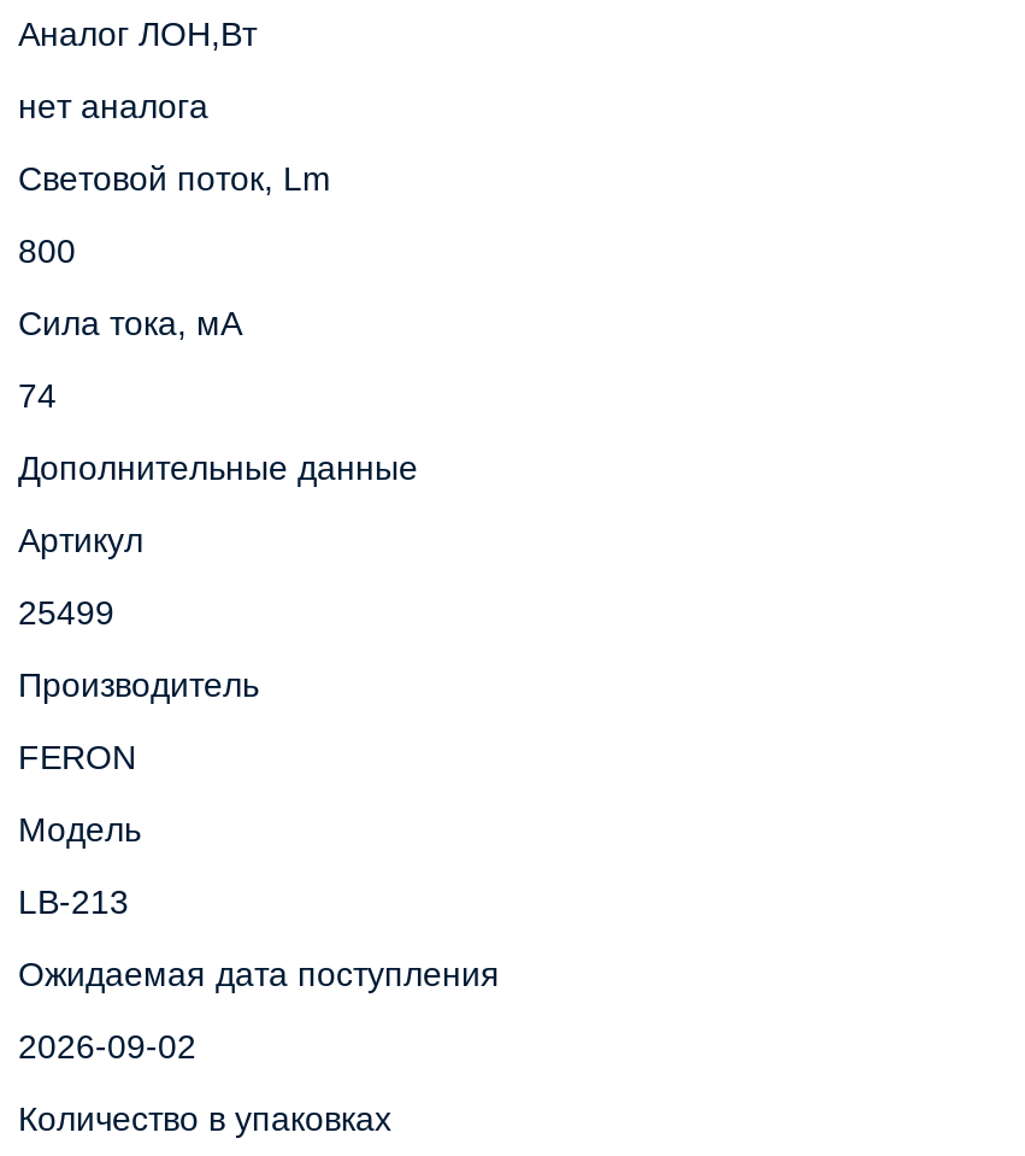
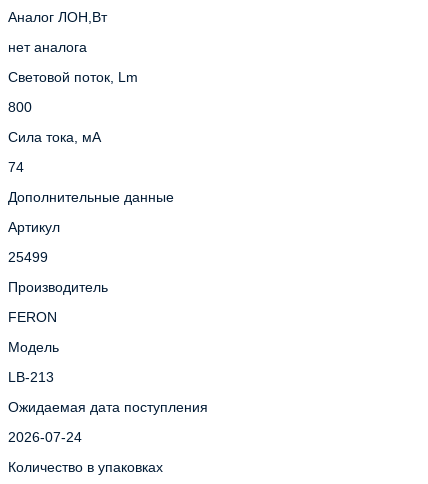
[18,1027,196,1065] 2026-09-02 -> [8,429,82,445] 2026-07-24

